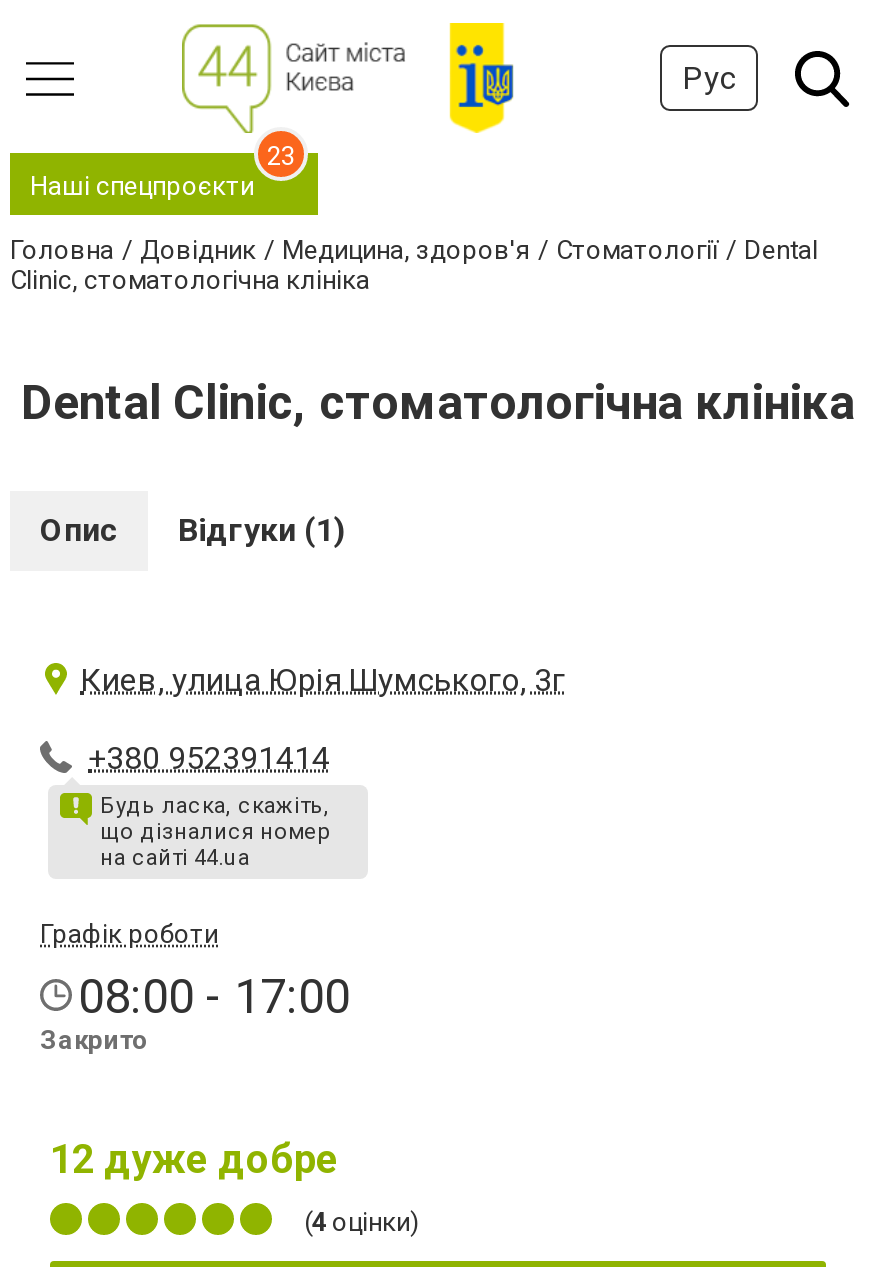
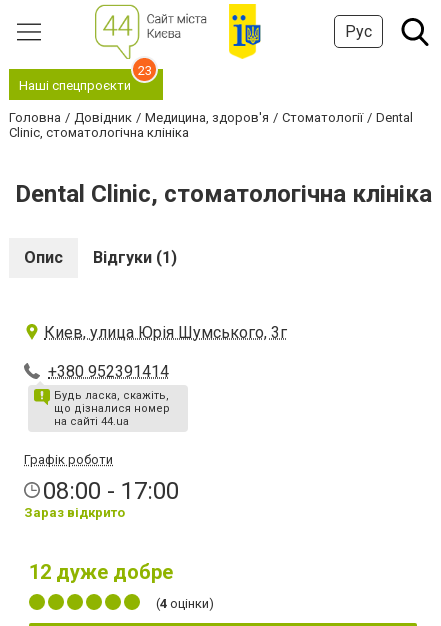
[40,1025,148,1055] Закрито -> [24,505,125,520] Зараз відкрито

